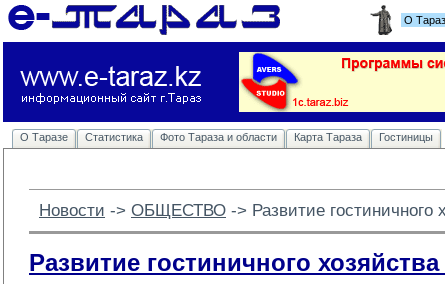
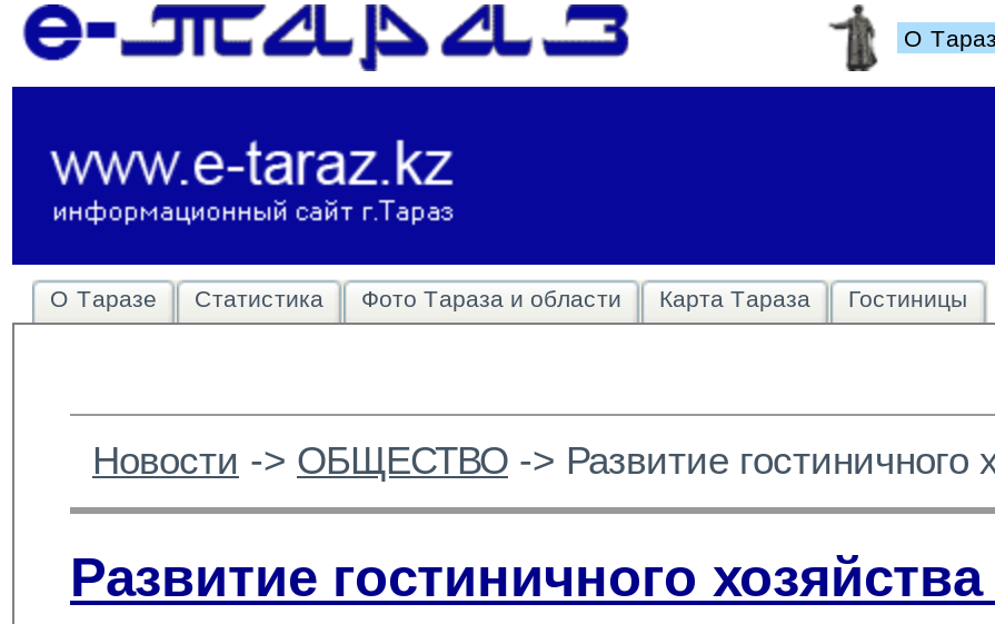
[238,51,442,113] [image] -> none

